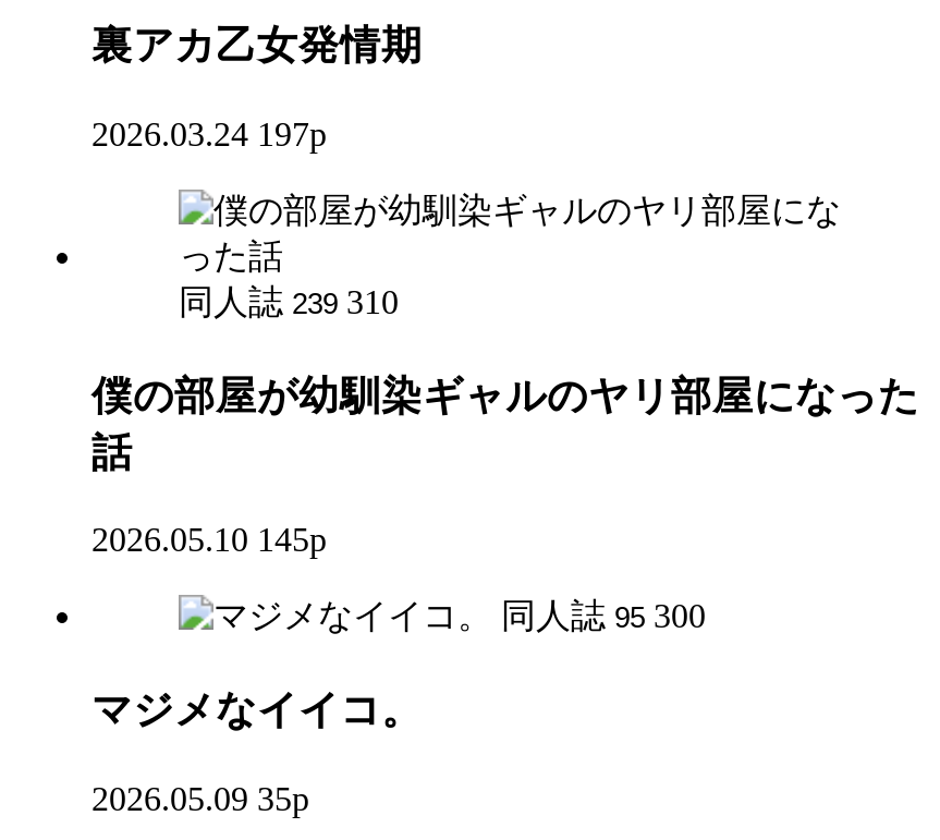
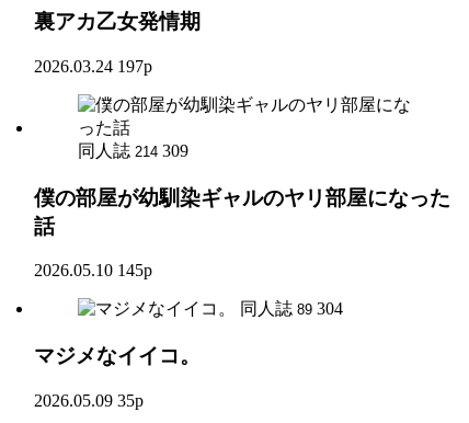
[179,283,399,320] 同人誌 239 310 -> [78,141,188,160] 同人誌 214 309
[501,598,706,635] 同人誌 95 300 -> [240,300,343,318] 同人誌 89 304

